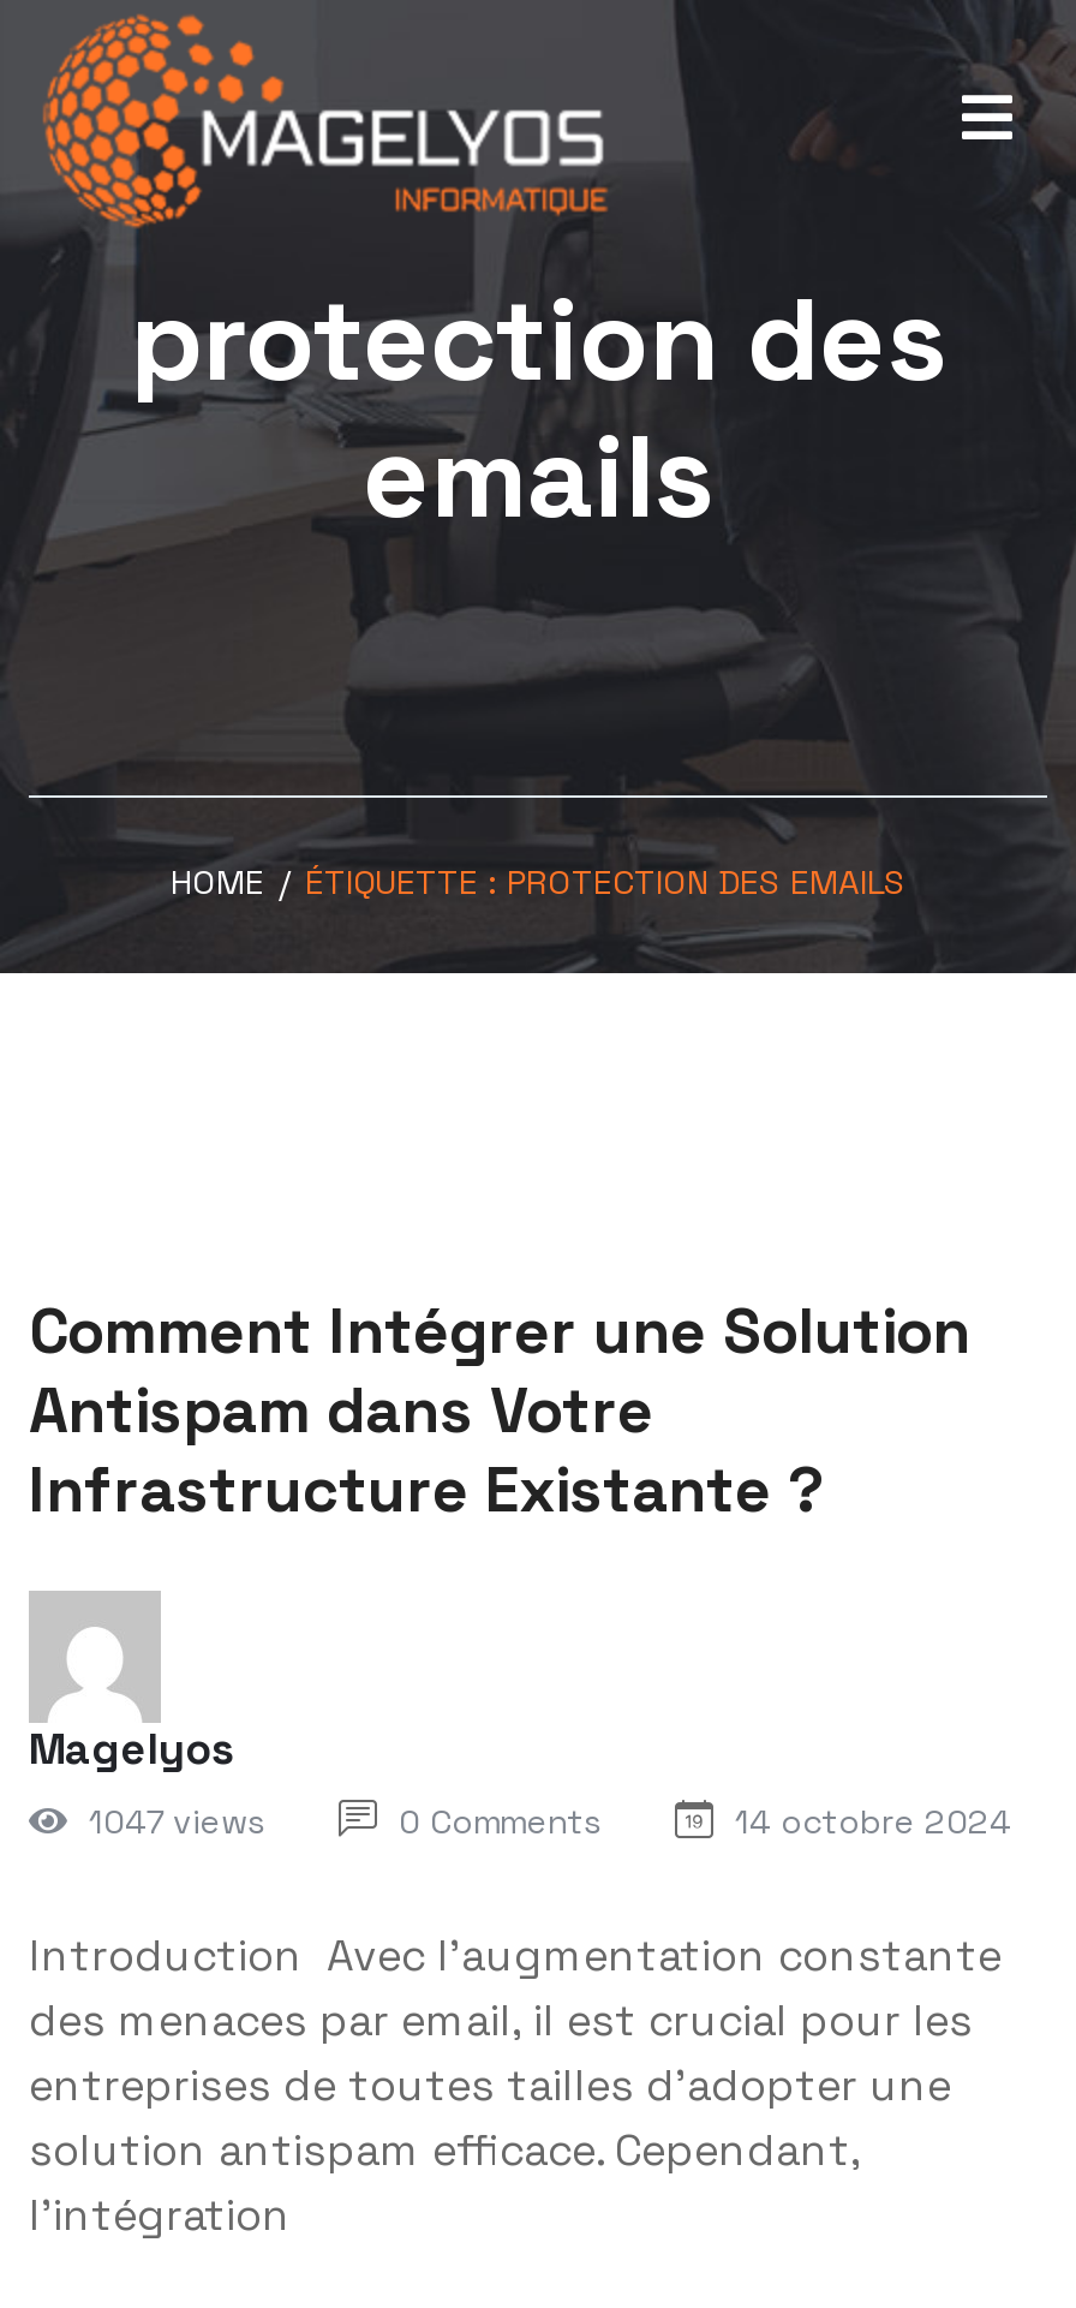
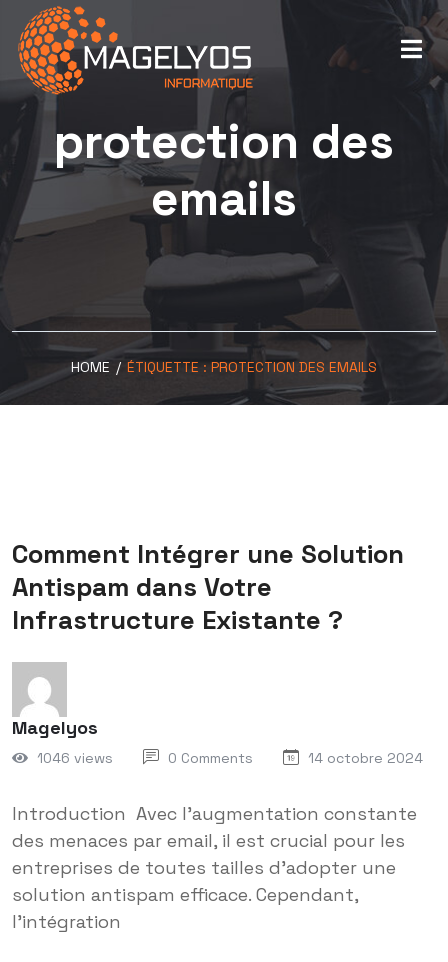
[89,1799,267,1842] 1047 views -> [37,748,113,766] 1046 views

